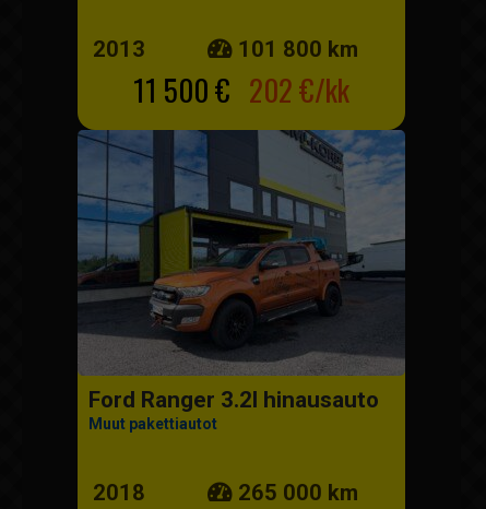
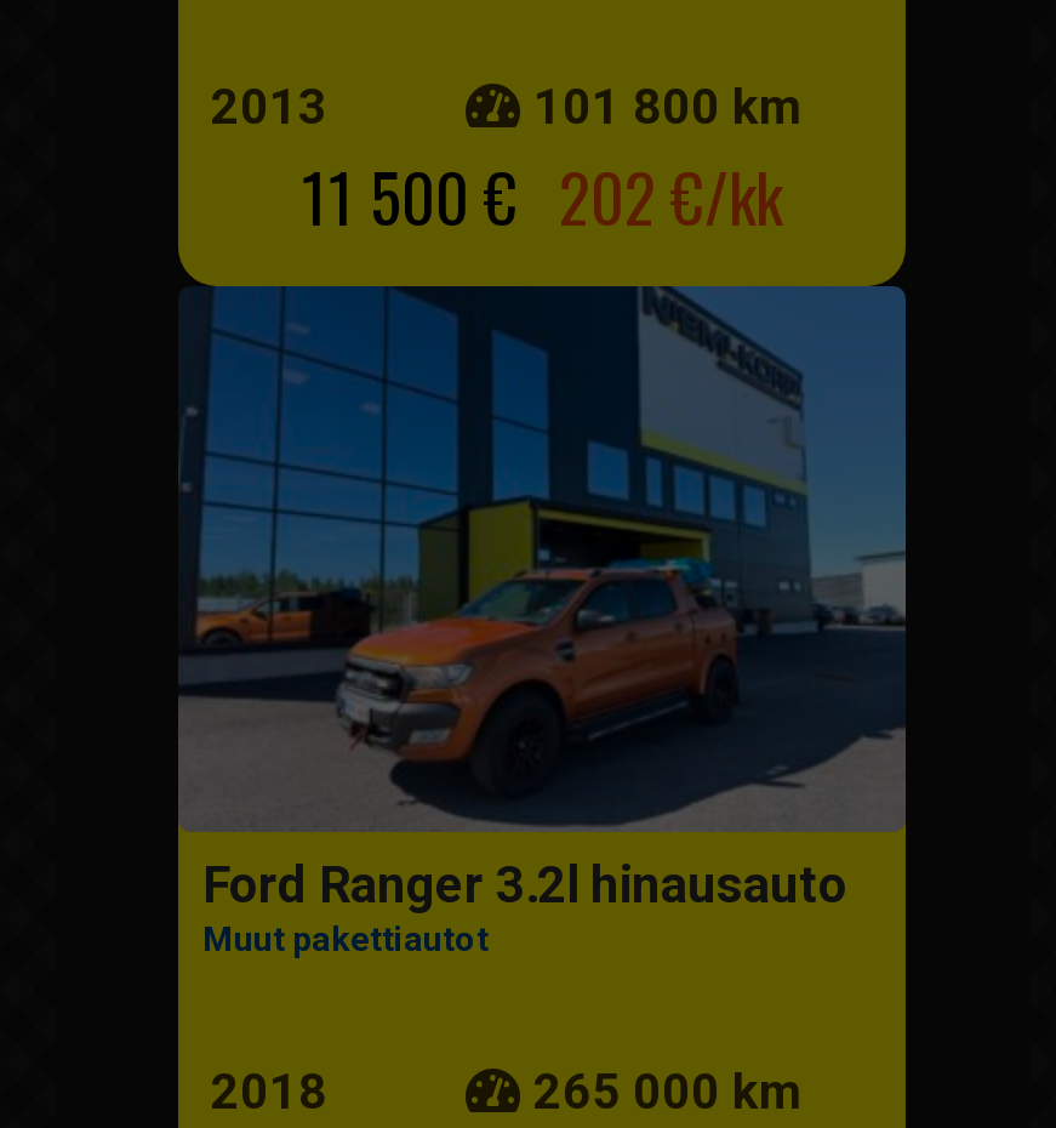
[76,129,406,375] [image] -> [178,284,908,827] [image]

